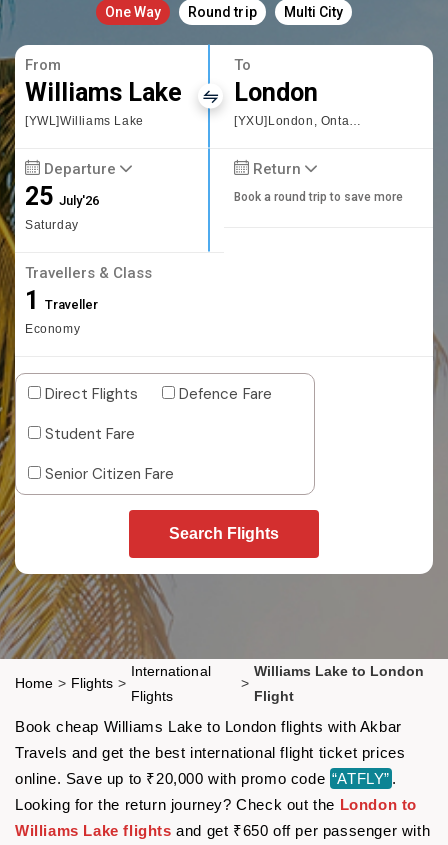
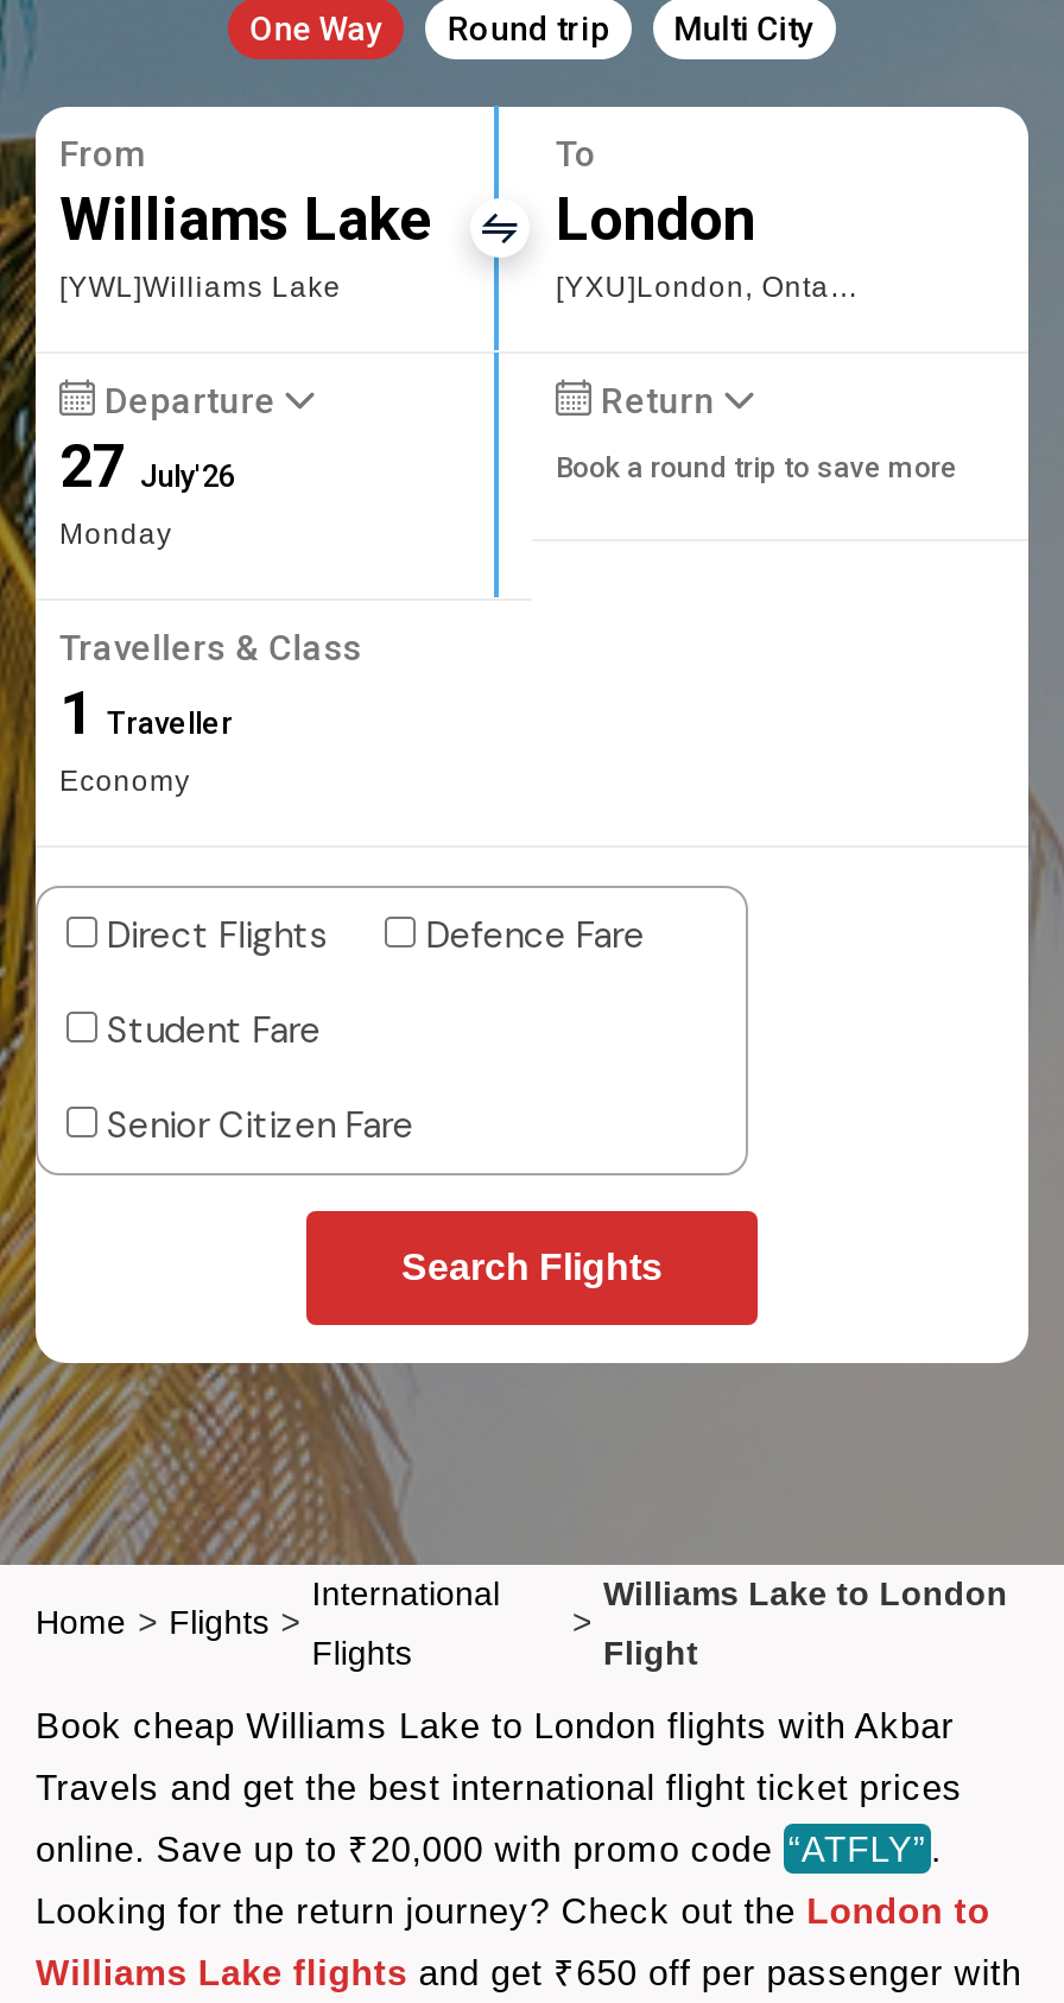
[25,182,99,232] 25 July'26 | Saturday -> [59,432,235,551] 27 July'26 | Monday

